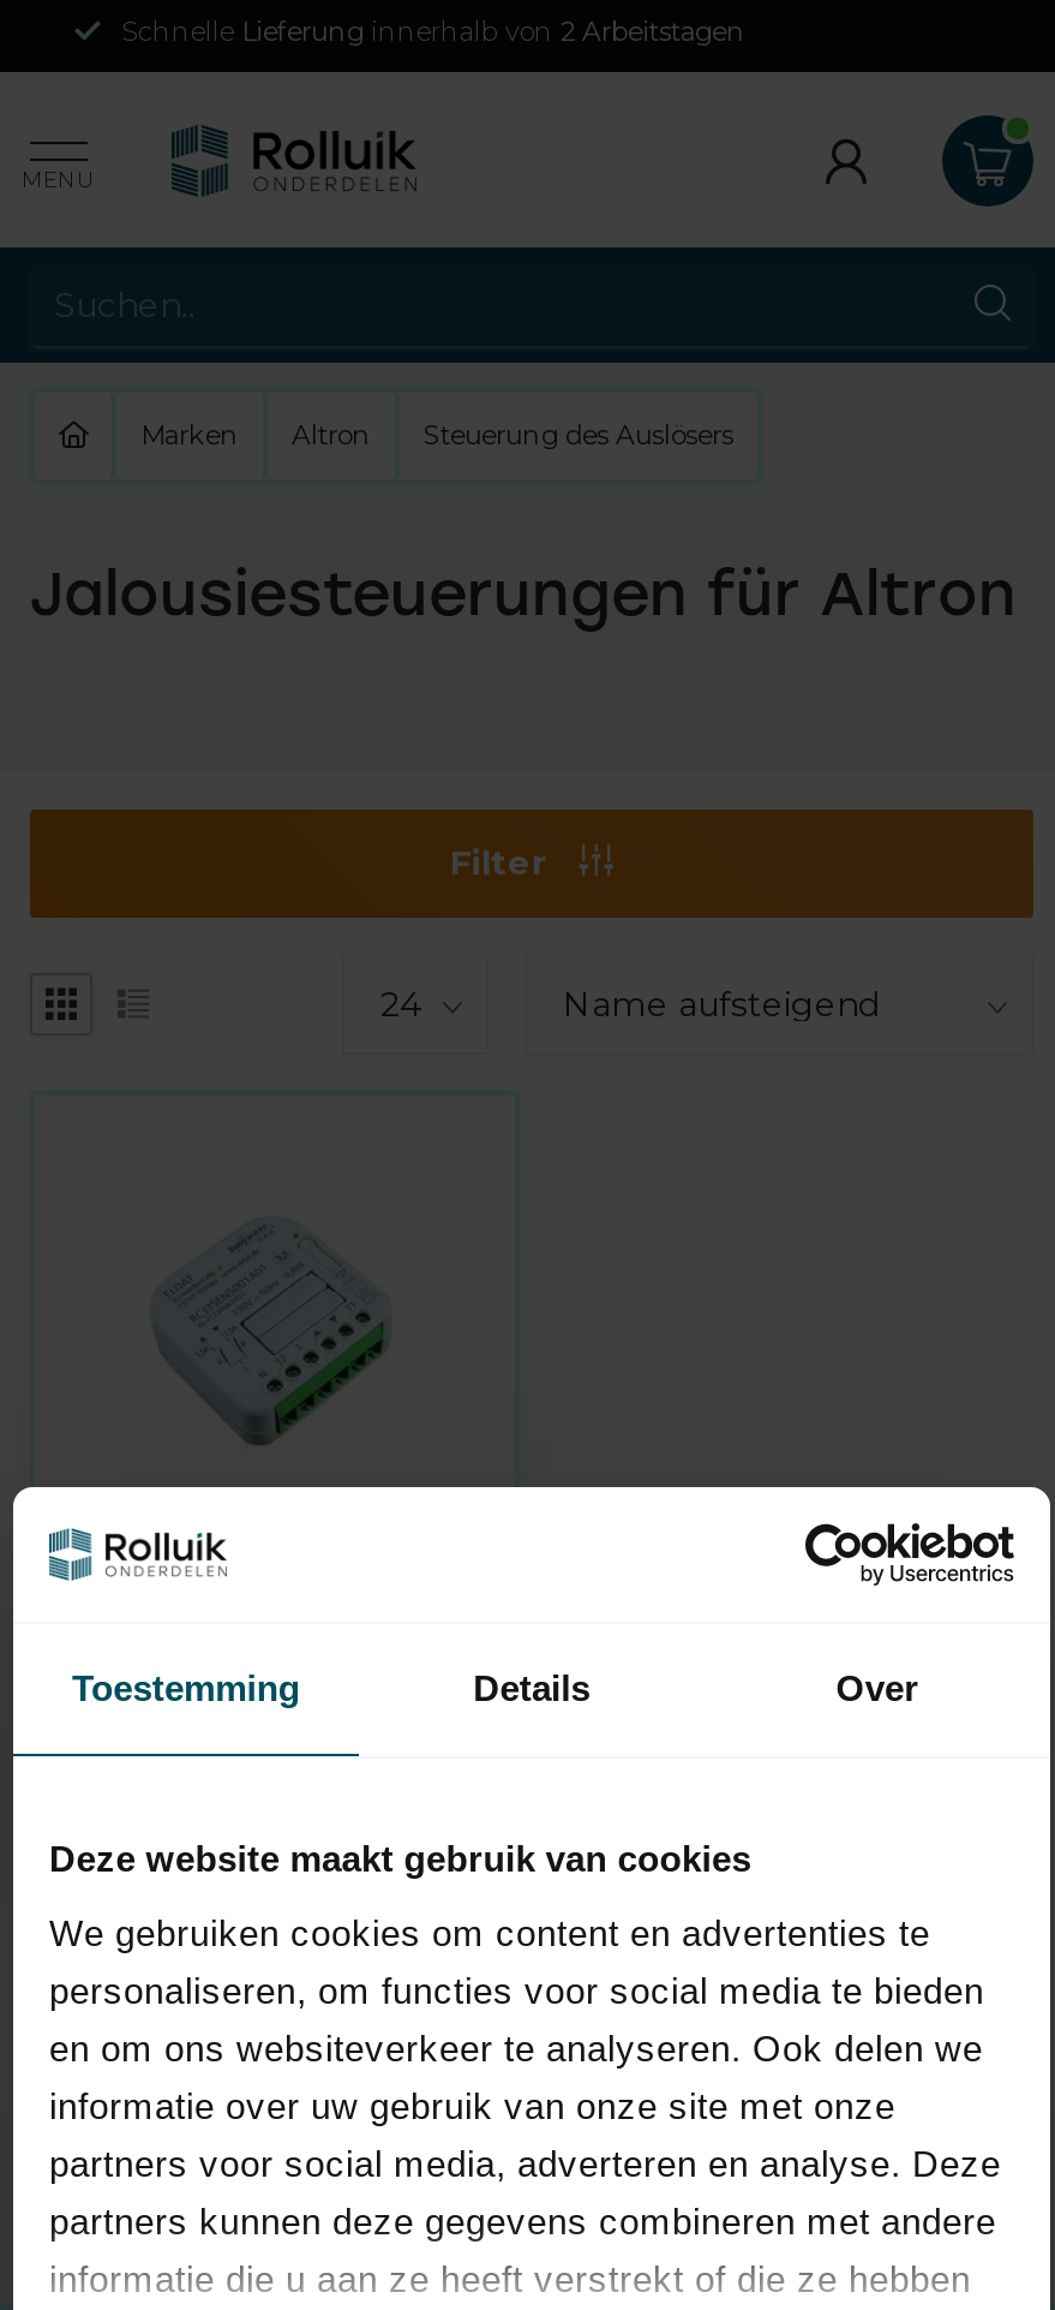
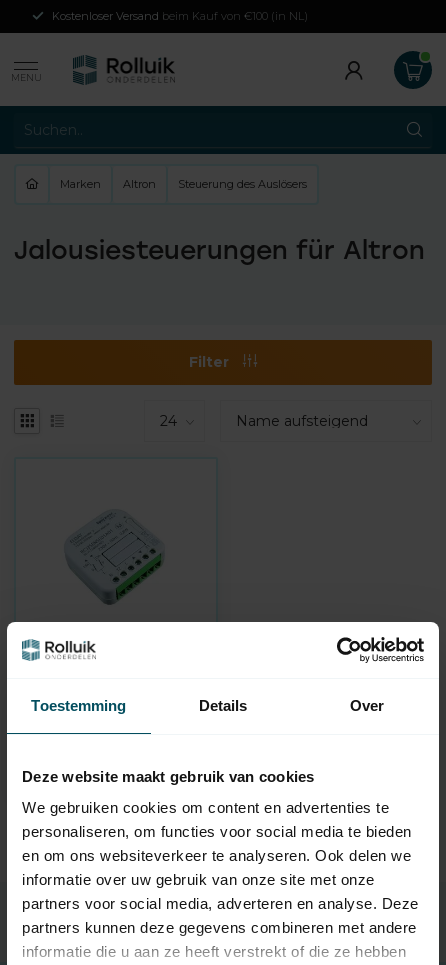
[121,13,745,47] Schnelle Lieferung innerhalb von 2 Arbeitstagen -> [52,8,308,22] Kostenloser Versand beim Kauf von €100 (in NL)

